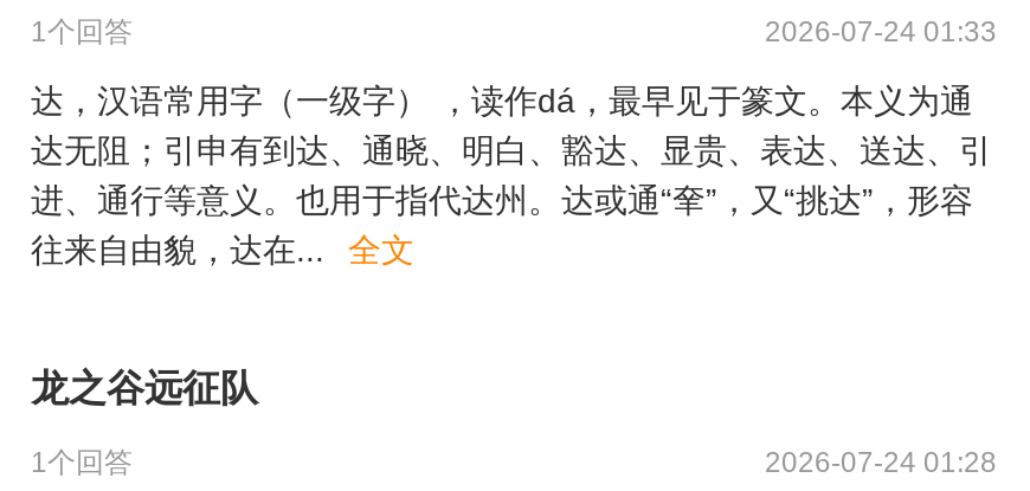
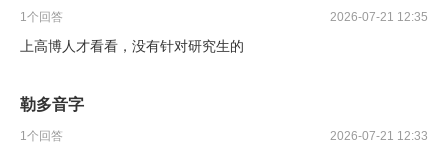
[765,15,997,49] 2026-07-24 01:33 -> [330,10,428,24] 2026-07-21 12:35
[31,82,992,269] 达，汉语常用字（一级字） ，读作dá，最早见于篆文。本义为通 | 达无阻；引申有到达、通晓、明白、豁达、显贵、表达、送达、引 | 进、通行等意义。也用于指代达州。达或通“羍”，又“挑达”，形容 | 往来自由貌，达在... | 全文 -> [20,38,244,54] 上高博人才看看，没有针对研究生的
[31,368,258,408] 龙之谷远征队 -> [20,96,84,113] 勒多音字
[765,446,997,479] 2026-07-24 01:28 -> [330,129,428,143] 2026-07-21 12:33

